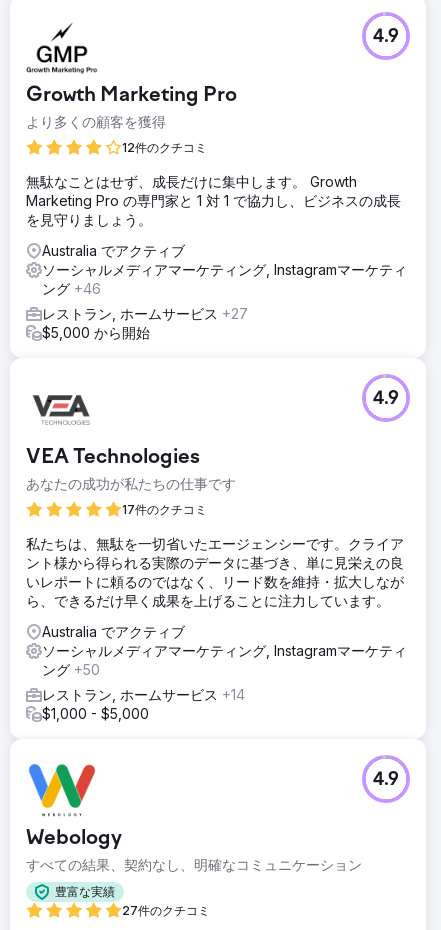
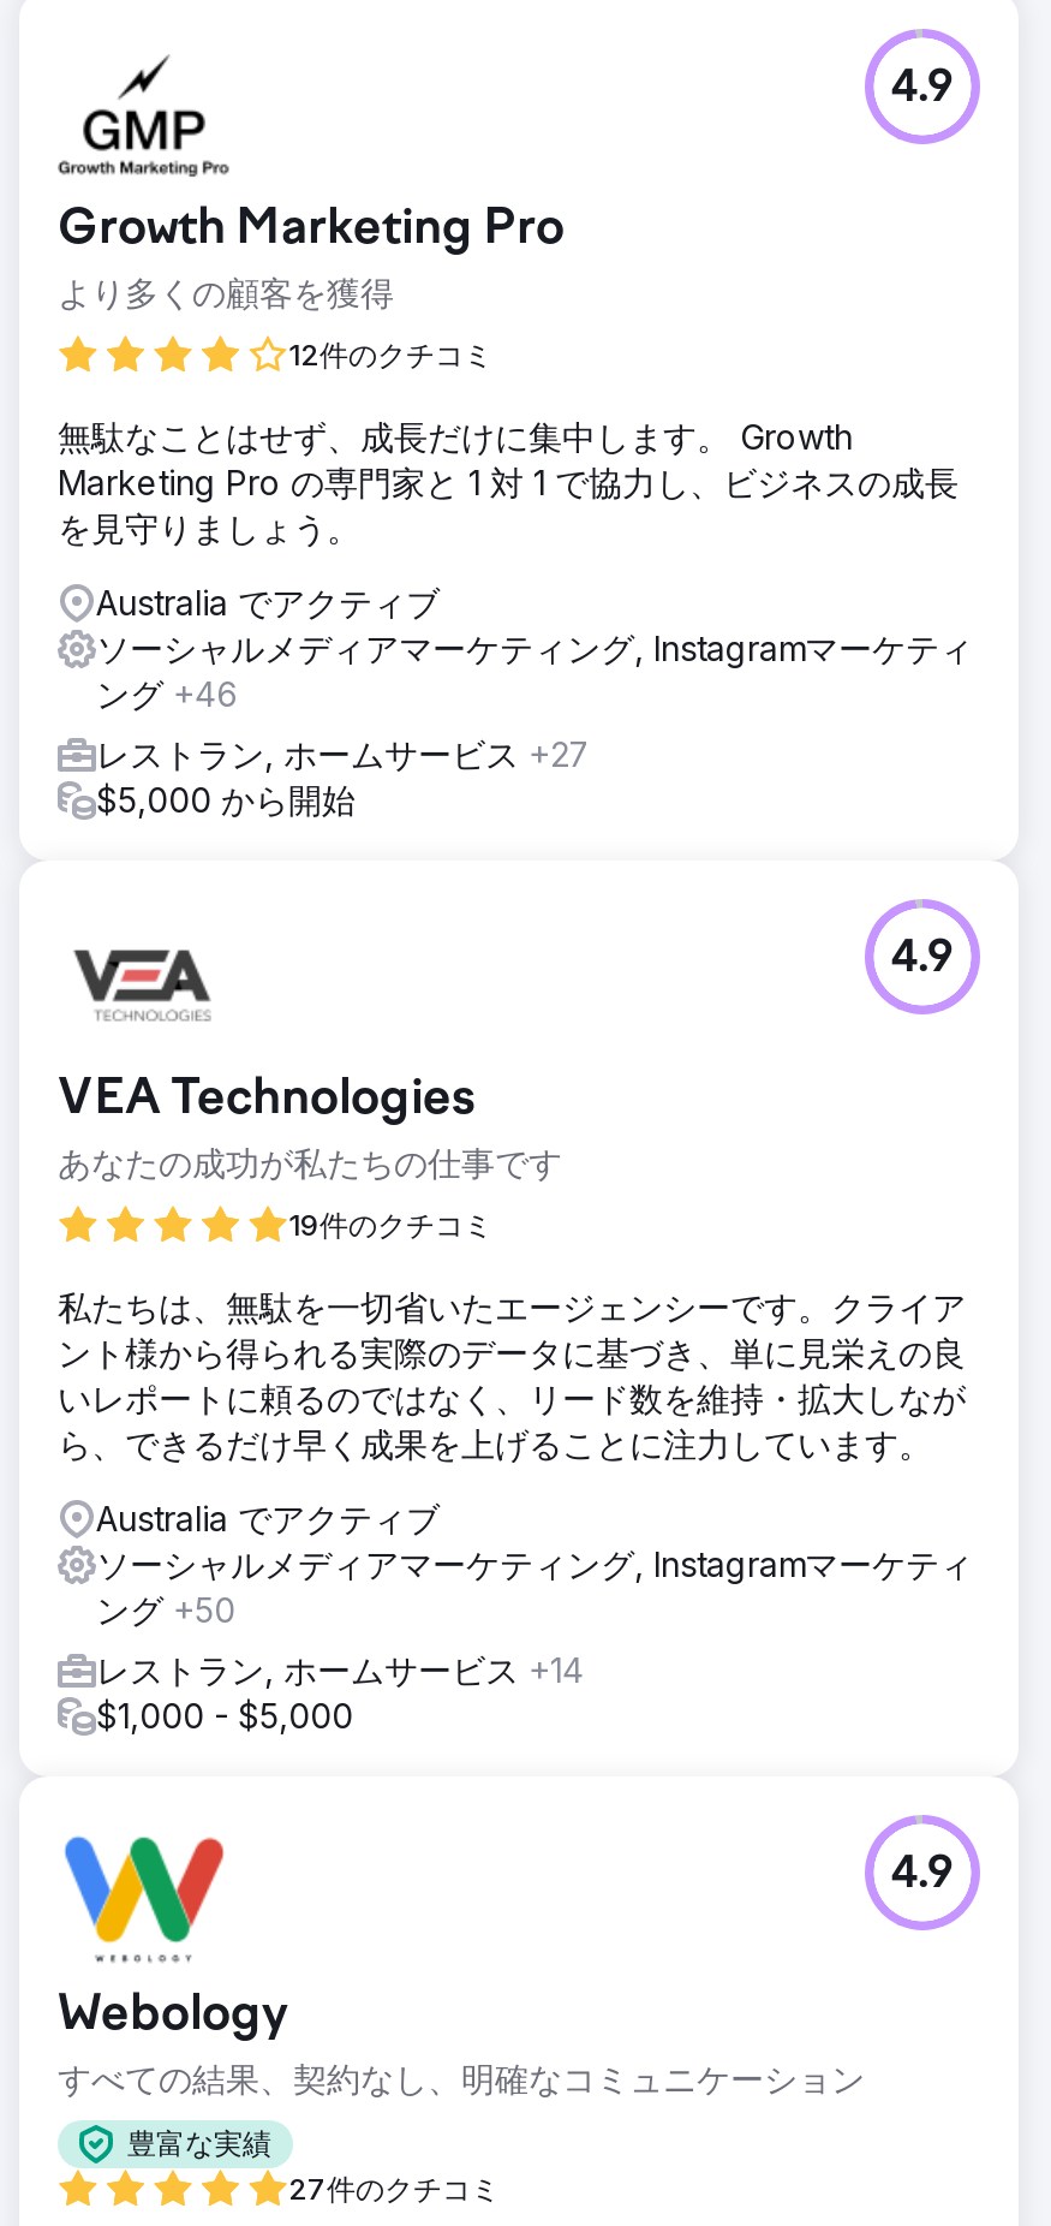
[122,502,207,517] 17件のクチコミ -> [288,1206,492,1242] 19件のクチコミ

